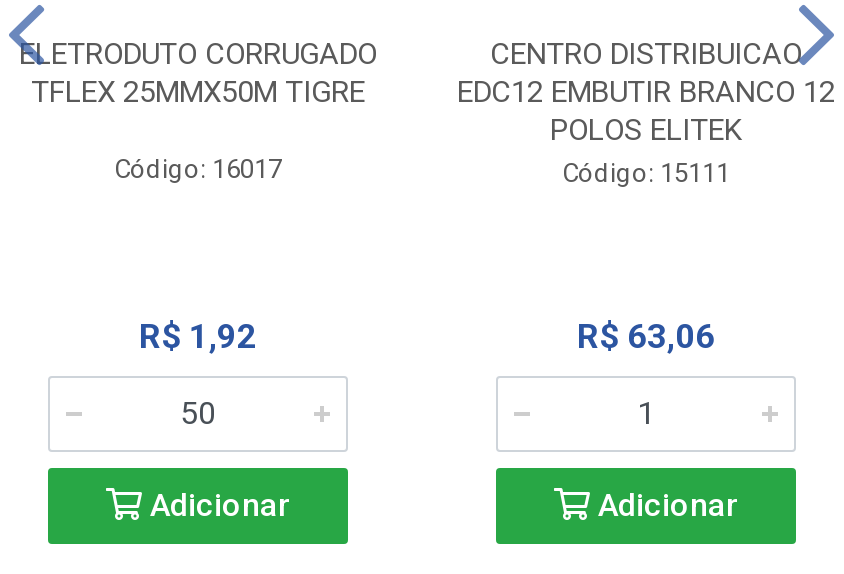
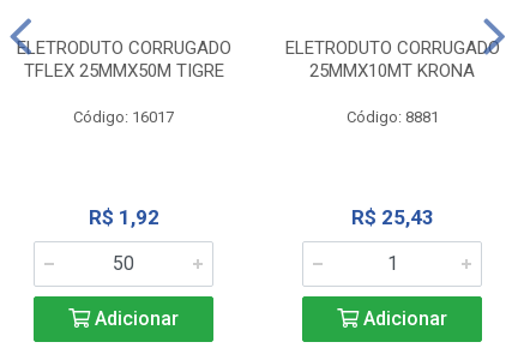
[457,35,835,187] CENTRO DISTRIBUICAO | EDC12 EMBUTIR BRANCO 12 | POLOS ELITEK | Código: 15111 -> [285,37,499,126] ELETRODUTO CORRUGADO | 25MMX10MT KRONA | Código: 8881
[577,315,715,355] R$ 63,06 -> [351,205,433,229] R$ 25,43

